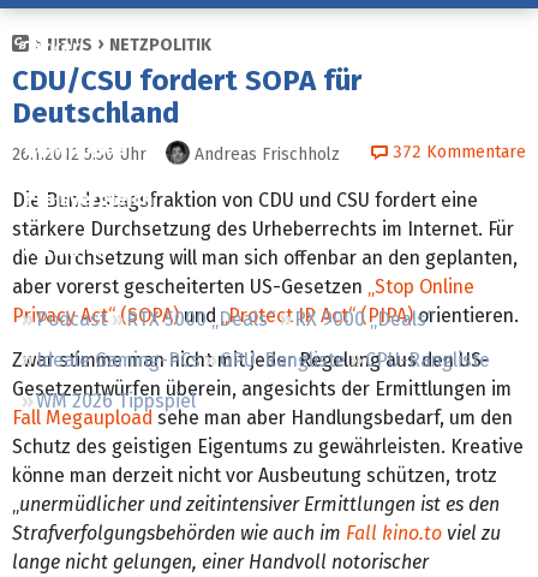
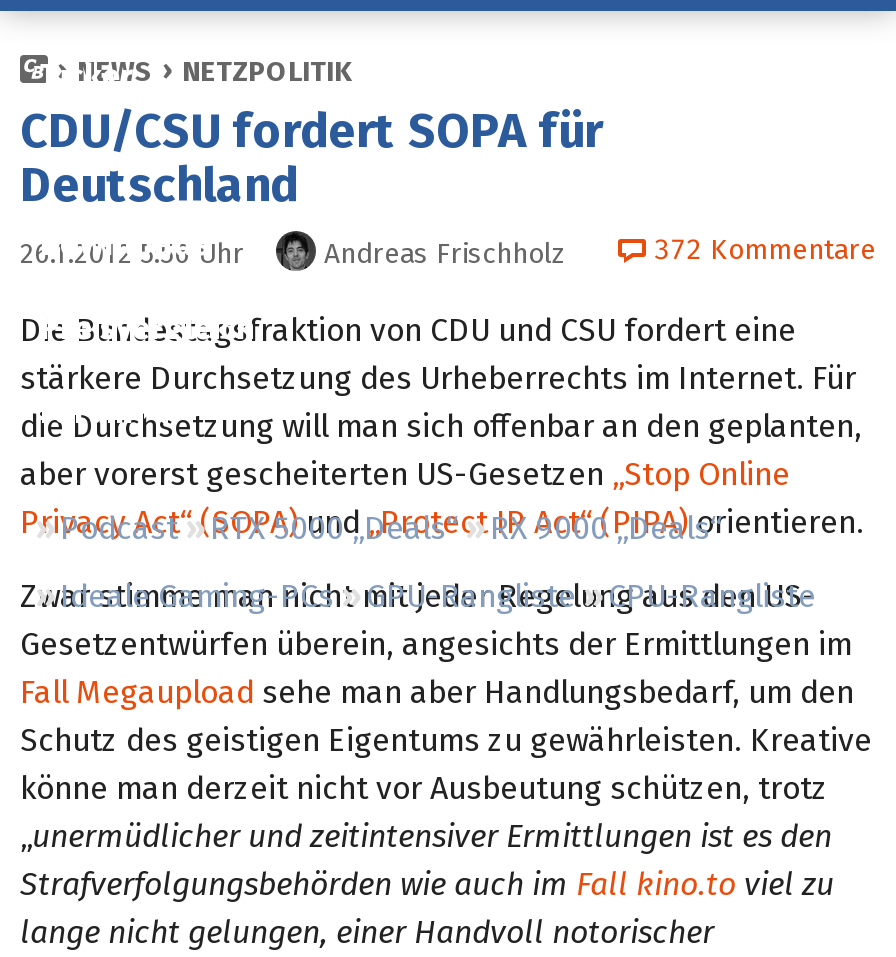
[36,389,196,412] WM 2026 Tippspiel -> none

